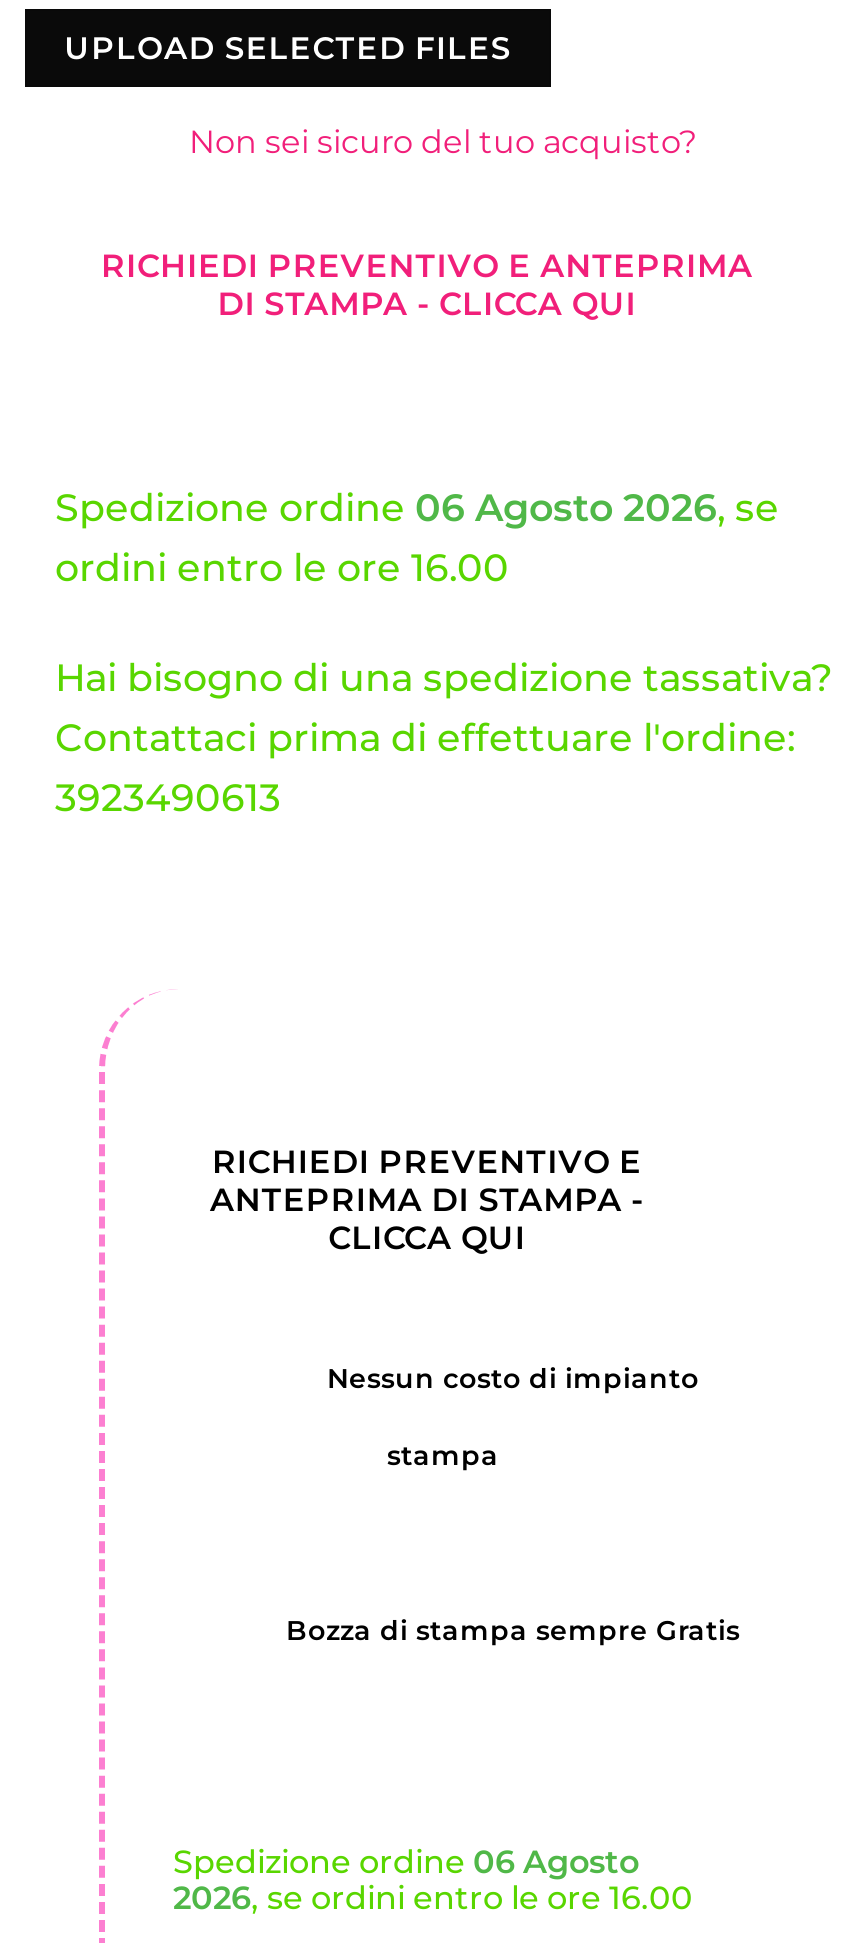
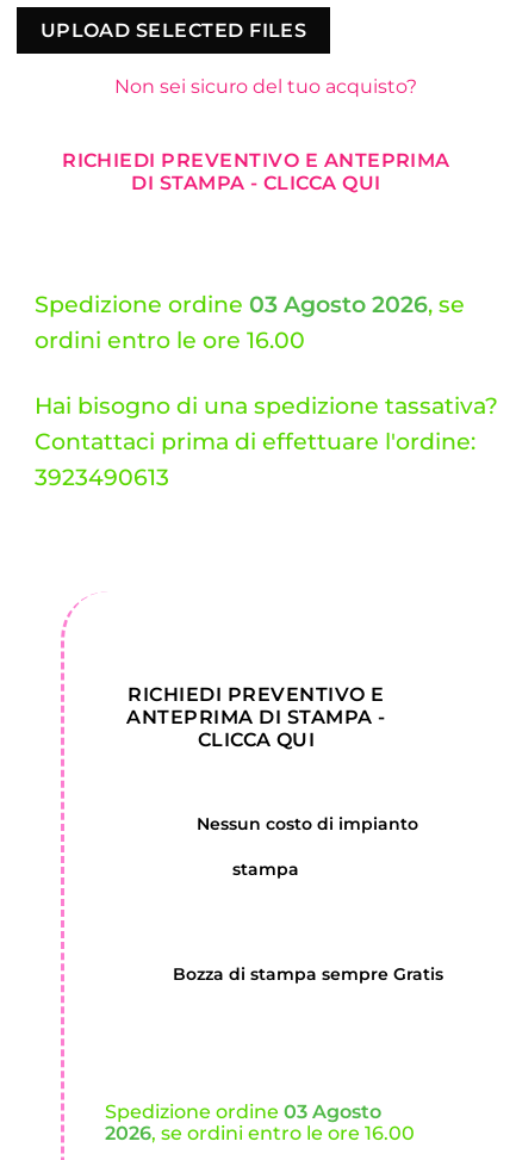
[55,486,779,532] Spedizione ordine 06 Agosto 2026, se -> [35,291,465,319] Spedizione ordine 03 Agosto 2026, se
[173,1841,639,1881] Spedizione ordine 06 Agosto -> [105,1099,381,1123] Spedizione ordine 03 Agosto

